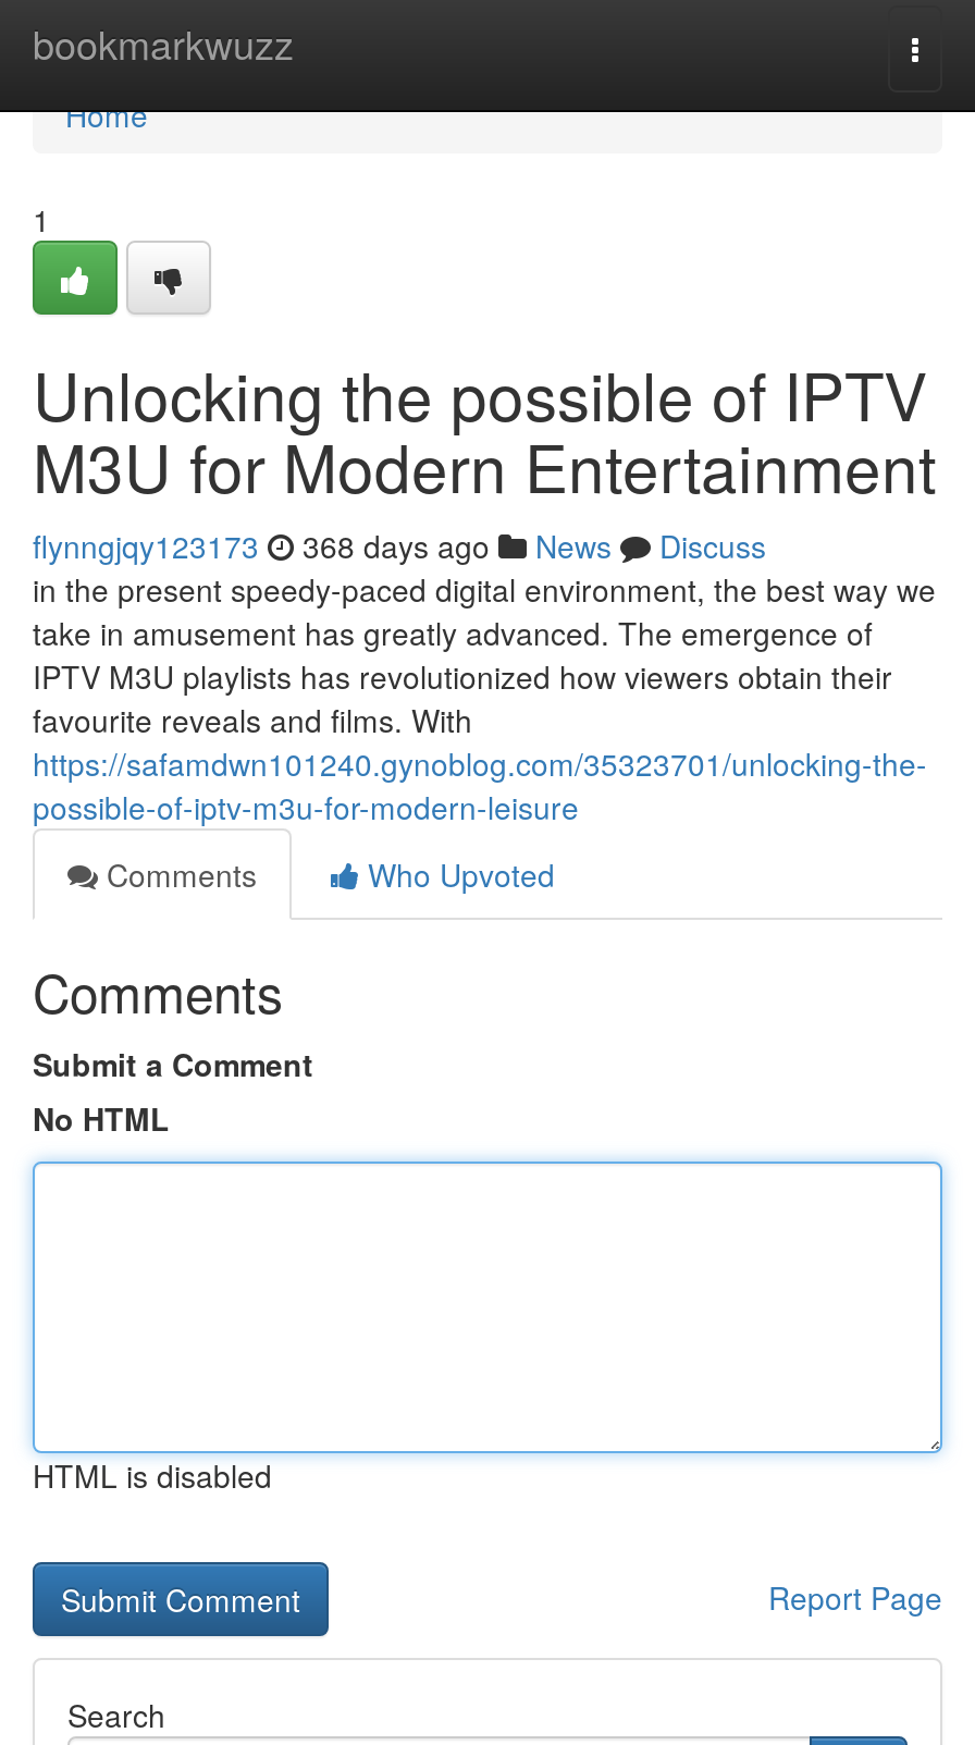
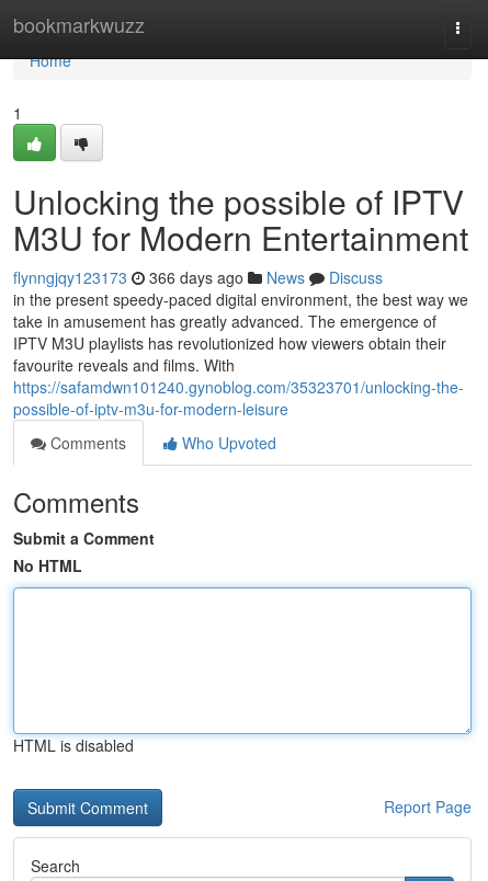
[33,524,766,567] flynngjqy123173 368 days ago News Discuss -> [13,266,383,288] flynngjqy123173 366 days ago News Discuss

